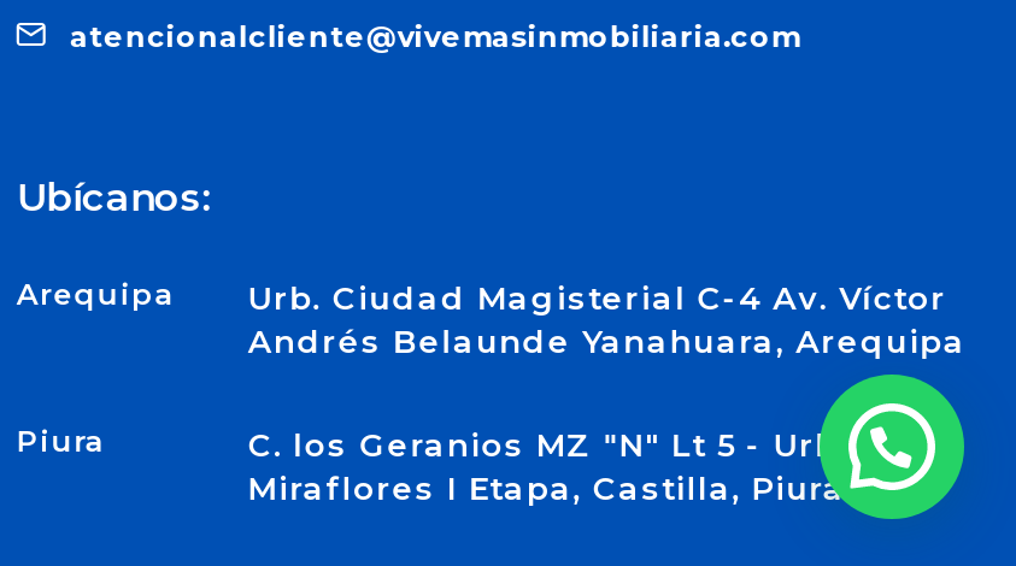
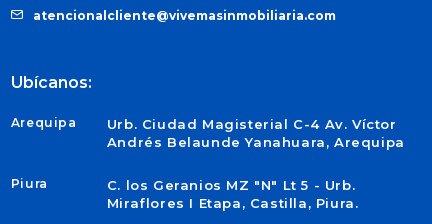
[824,372,967,521] [image] -> none

